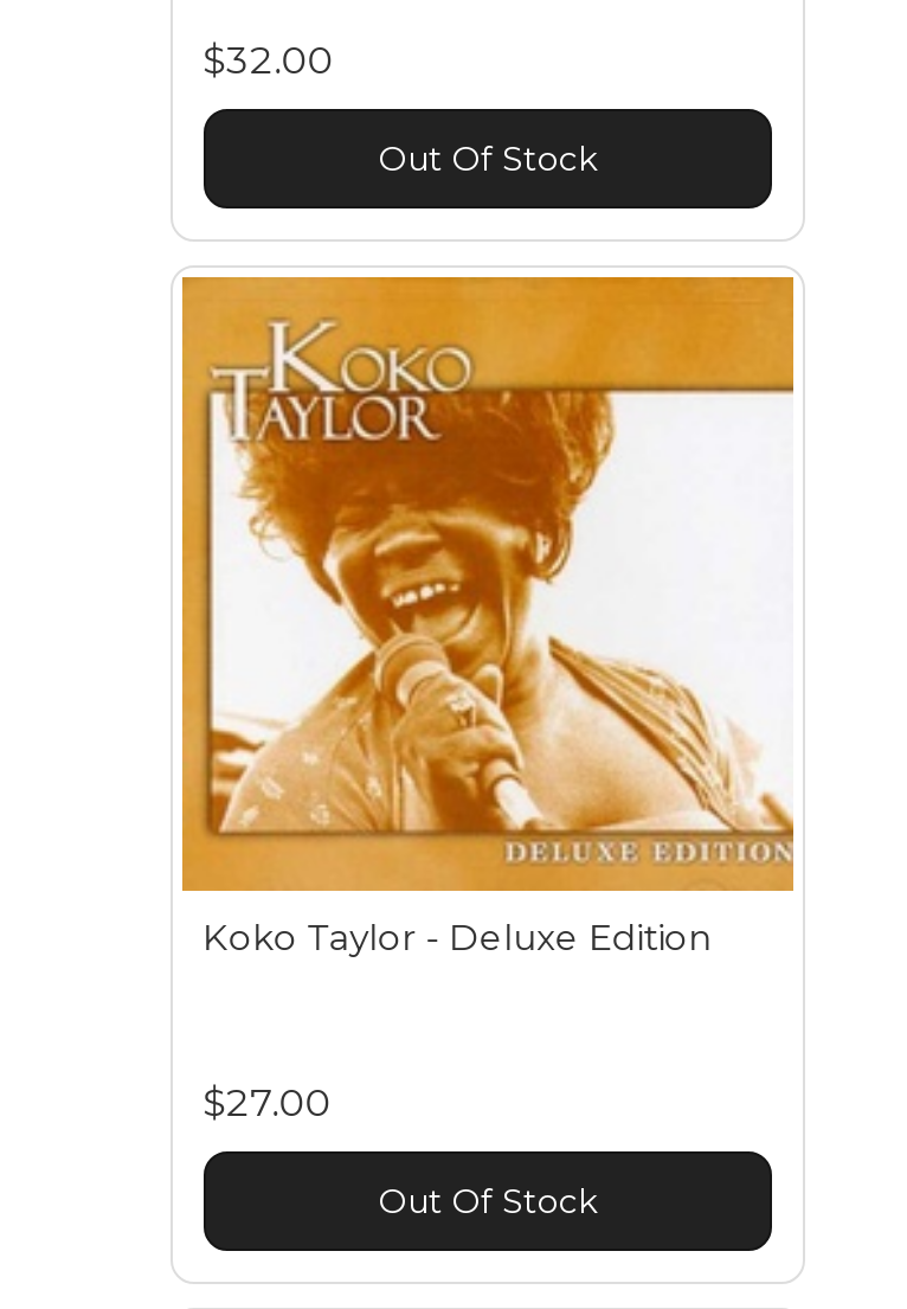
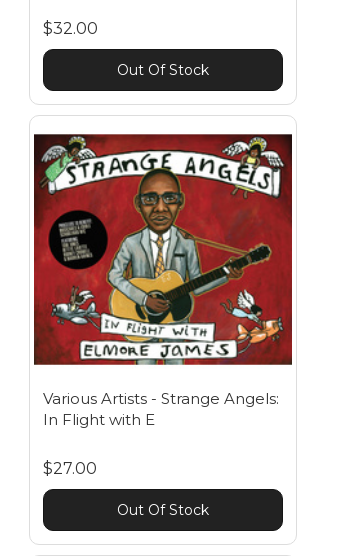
[180,274,796,958] [image] | Koko Taylor - Deluxe Edition -> [33,120,293,429] [image] | Various Artists - Strange Angels: | In Flight with E

